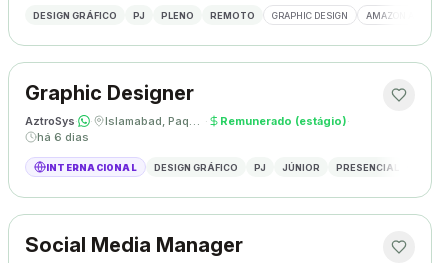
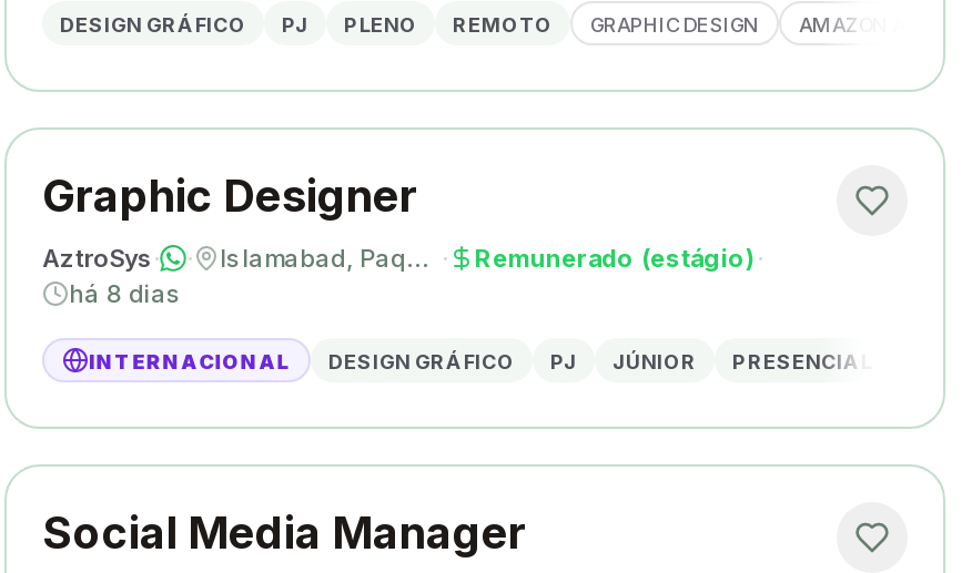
[37,130,89,144] há 6 dias -> [69,278,182,309] há 8 dias

